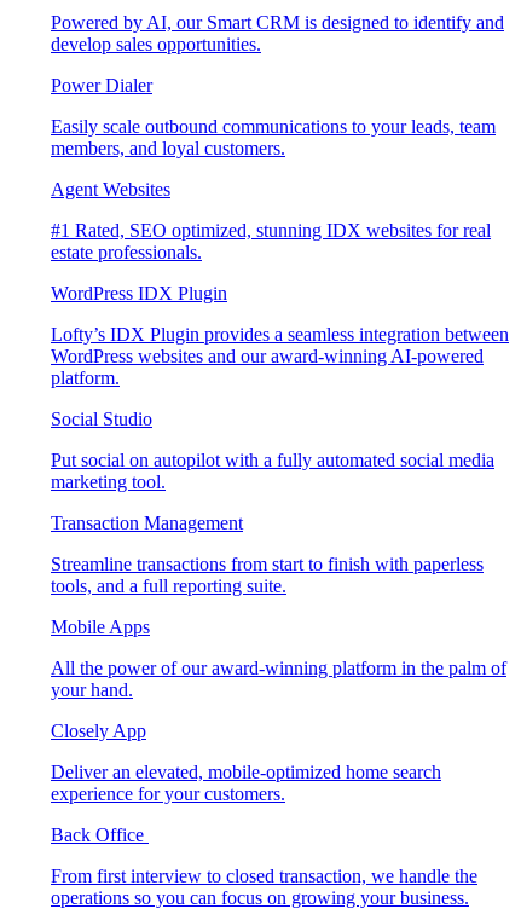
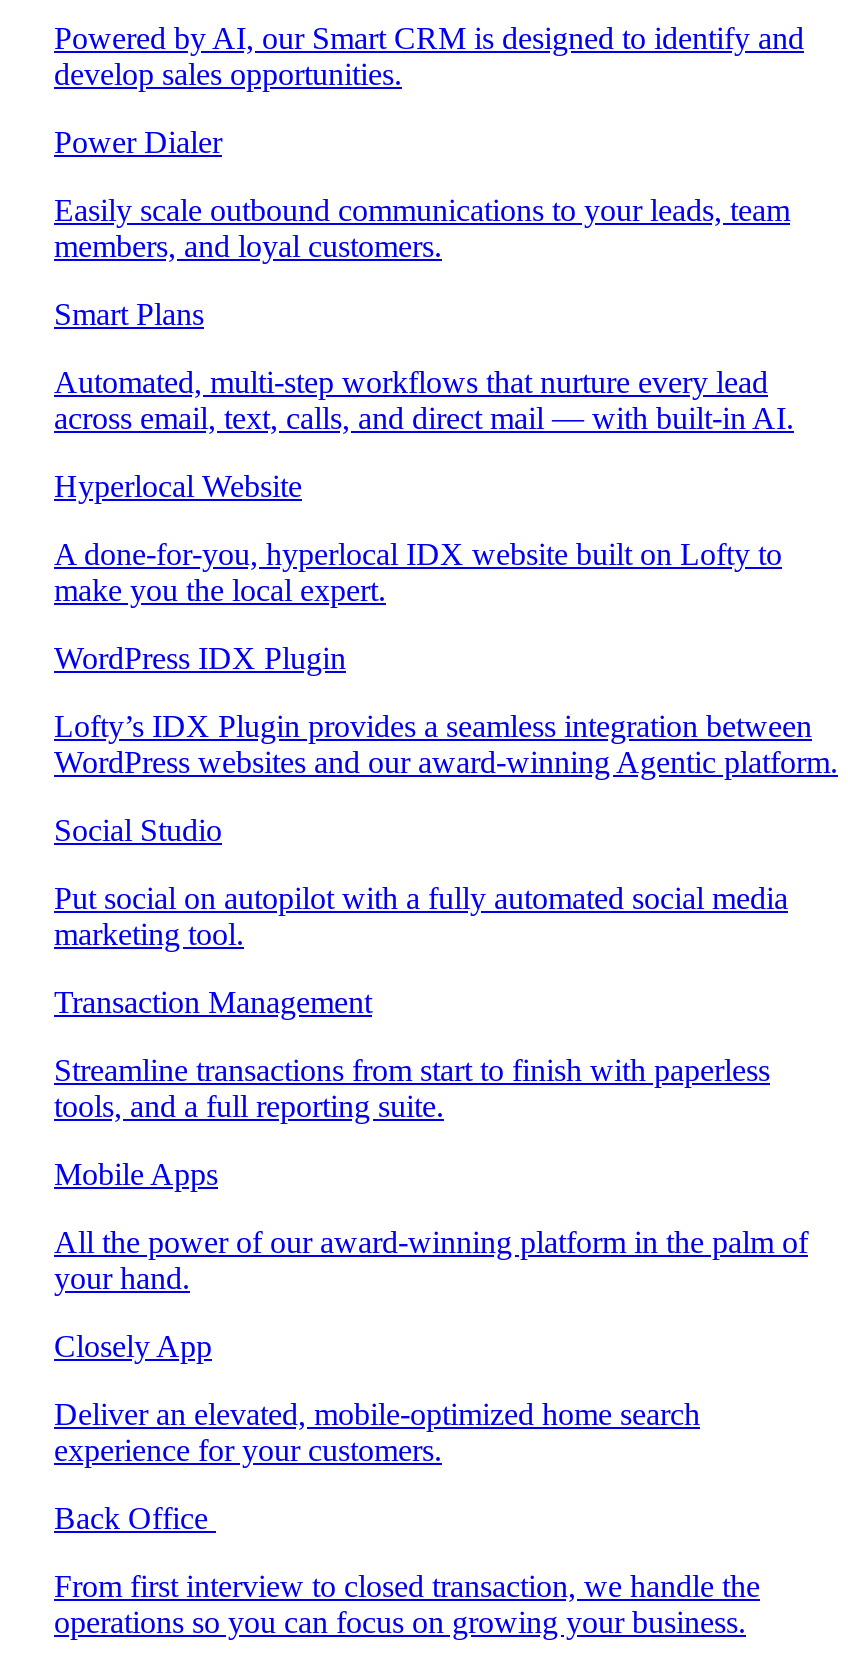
[51,179,491,262] Agent Websites | #1 Rated, SEO optimized, stunning IDX websites for real | estate professionals. -> [54,297,794,607] Smart Plans | Automated, multi-step workflows that nurture every lead | across email, text, calls, and direct mail — with built-in AI. | Hyperlocal Website | A done-for-you, hyperlocal IDX website built on Lofty to | make you the local expert.
moved [51,283,509,345] -> [54,641,812,743]: WordPress IDX Plugin | Lofty’s IDX Plugin provides a seamless integration between
[51,346,484,388] WordPress websites and our award-winning AI-powered | platform. -> [54,745,838,779] WordPress websites and our award-winning Agentic platform.

